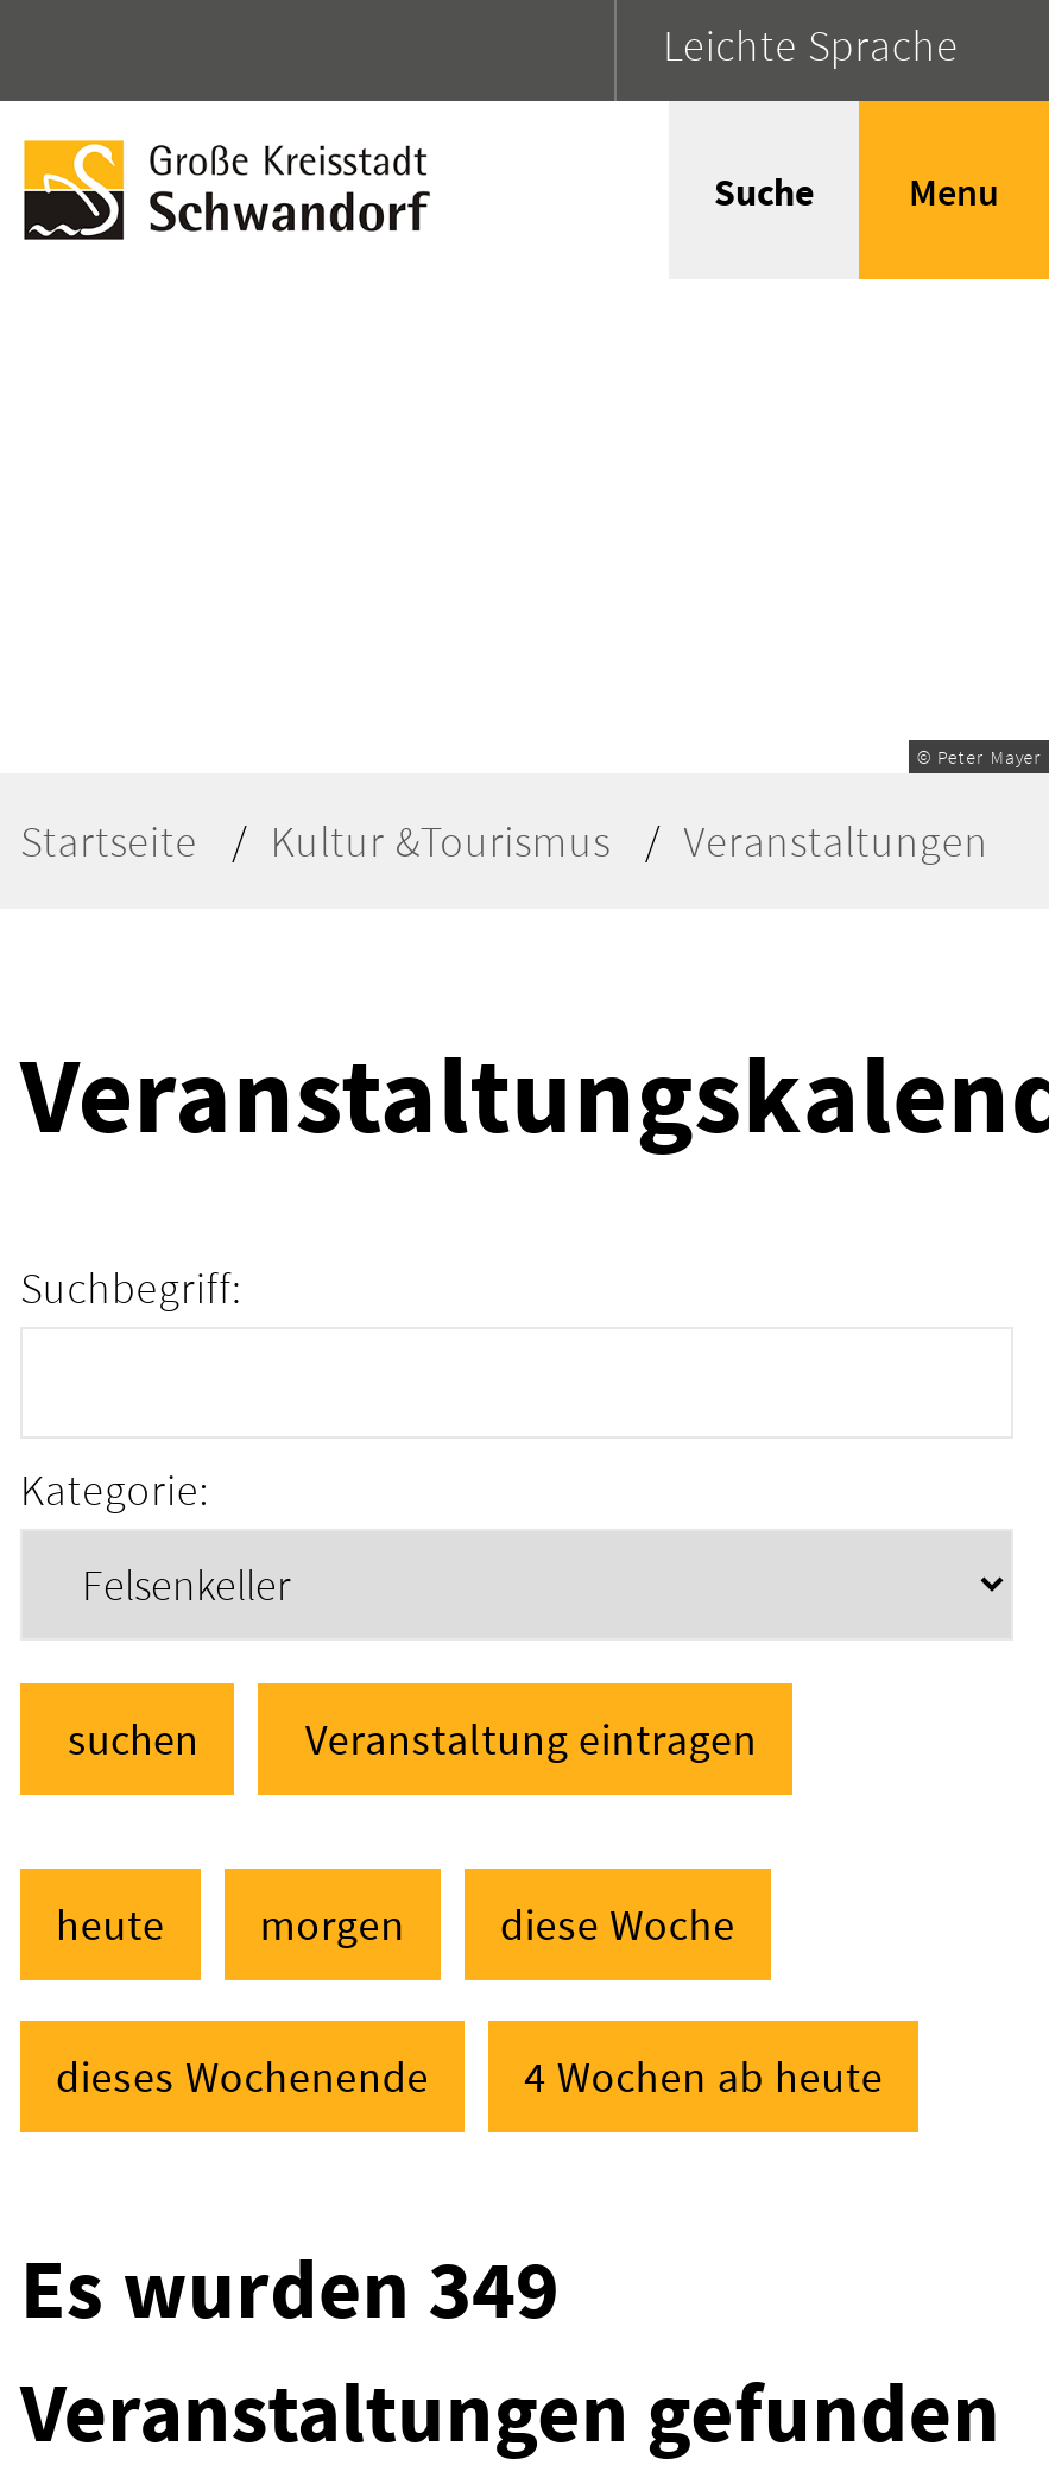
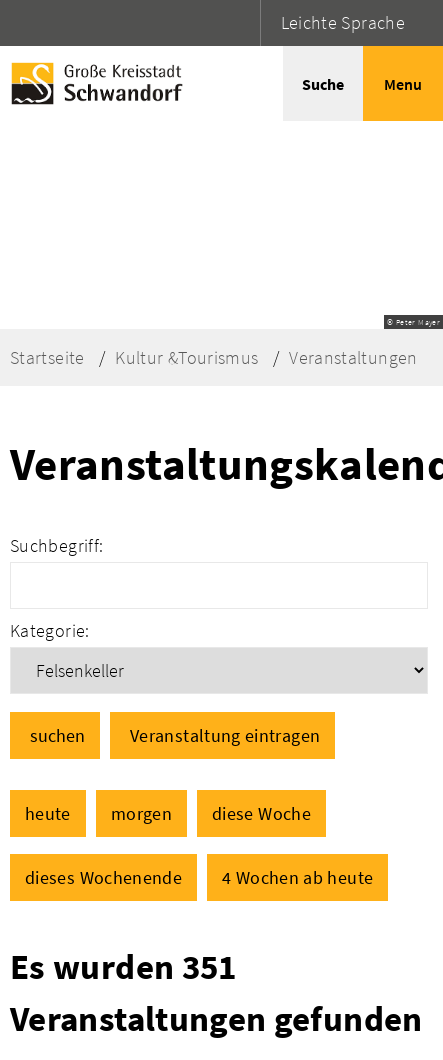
[20,2237,559,2342] Es wurden 349 -> [10,945,237,989] Es wurden 351

